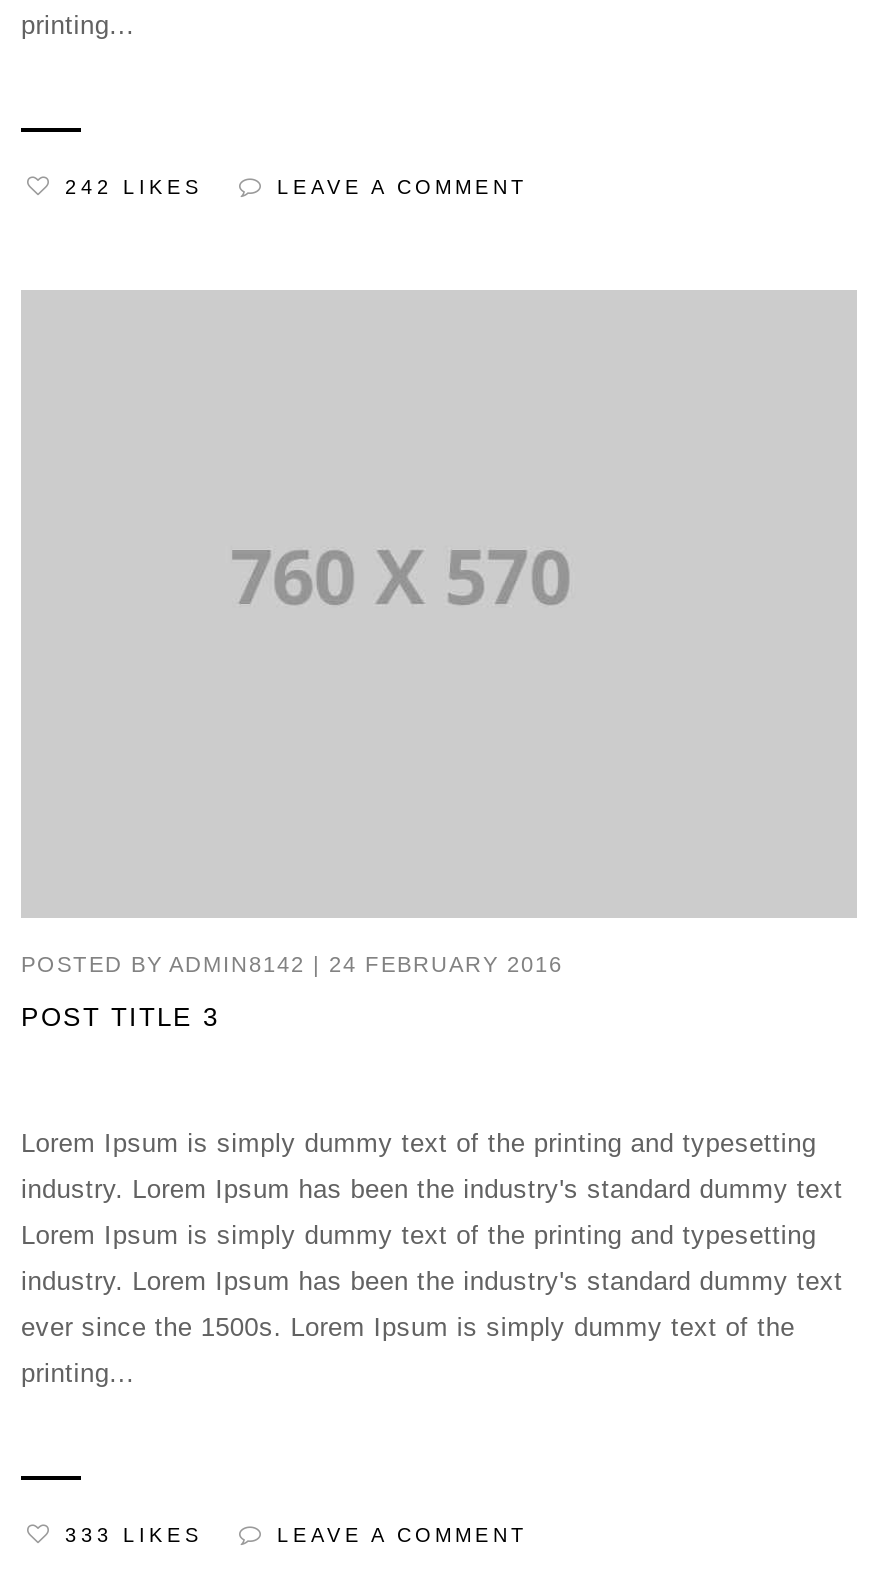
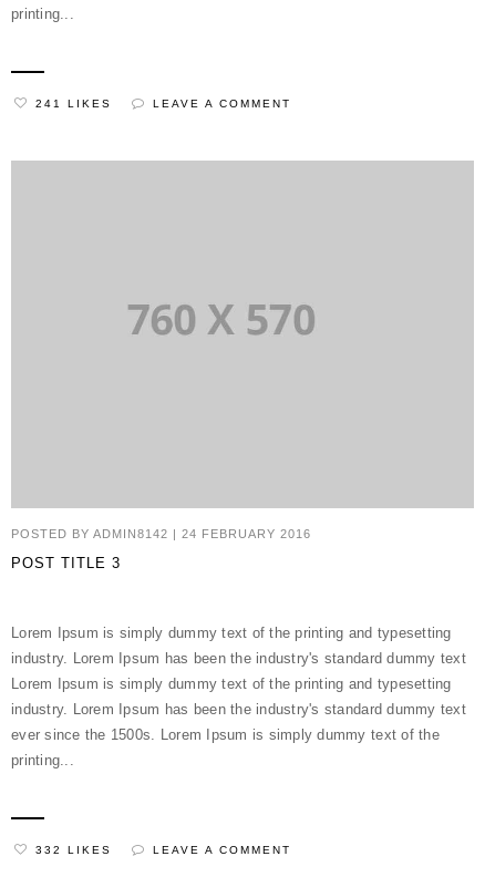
[65,176,203,198] 242 LIKES -> [35,97,112,110] 241 LIKES
[65,1523,203,1545] 333 LIKES -> [35,843,112,855] 332 LIKES

